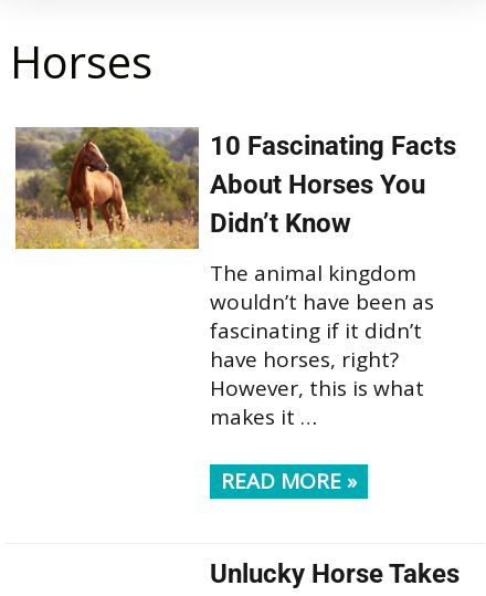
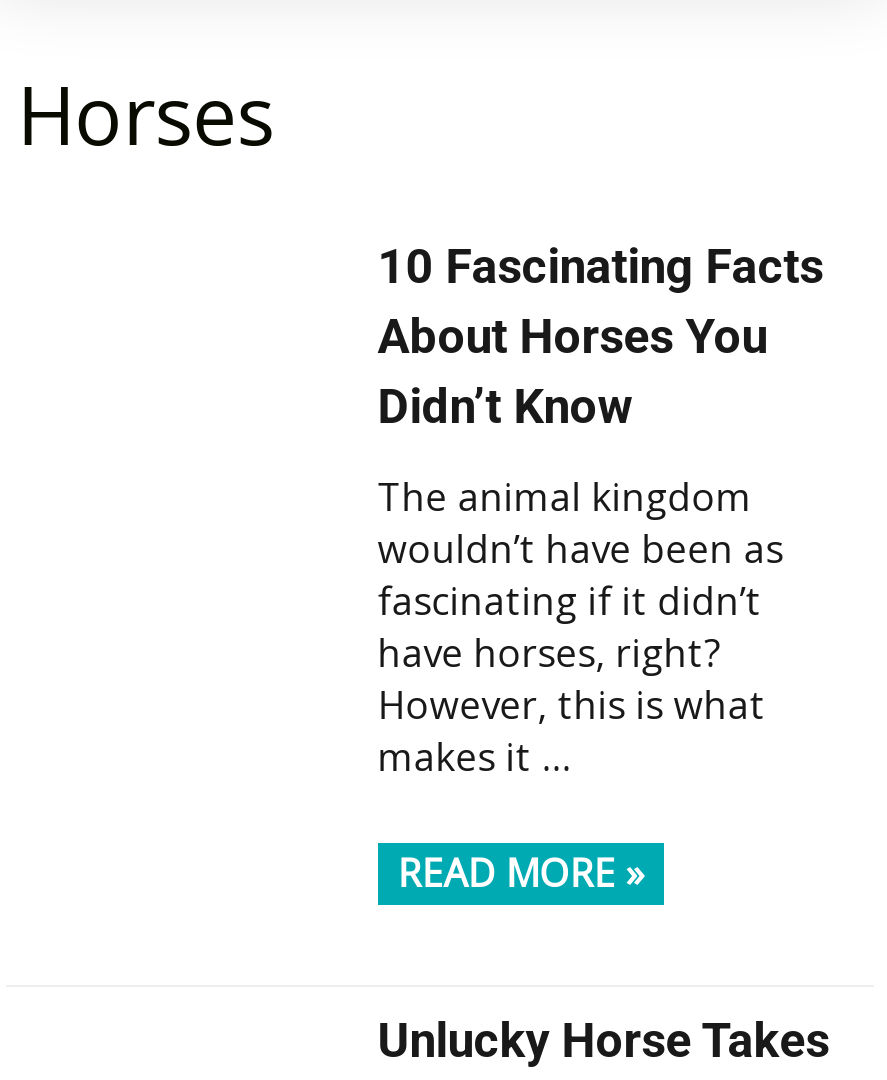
[14,126,200,250] [image] -> none

